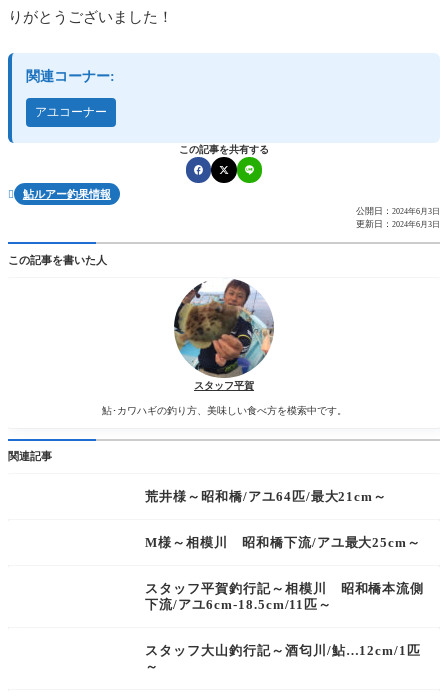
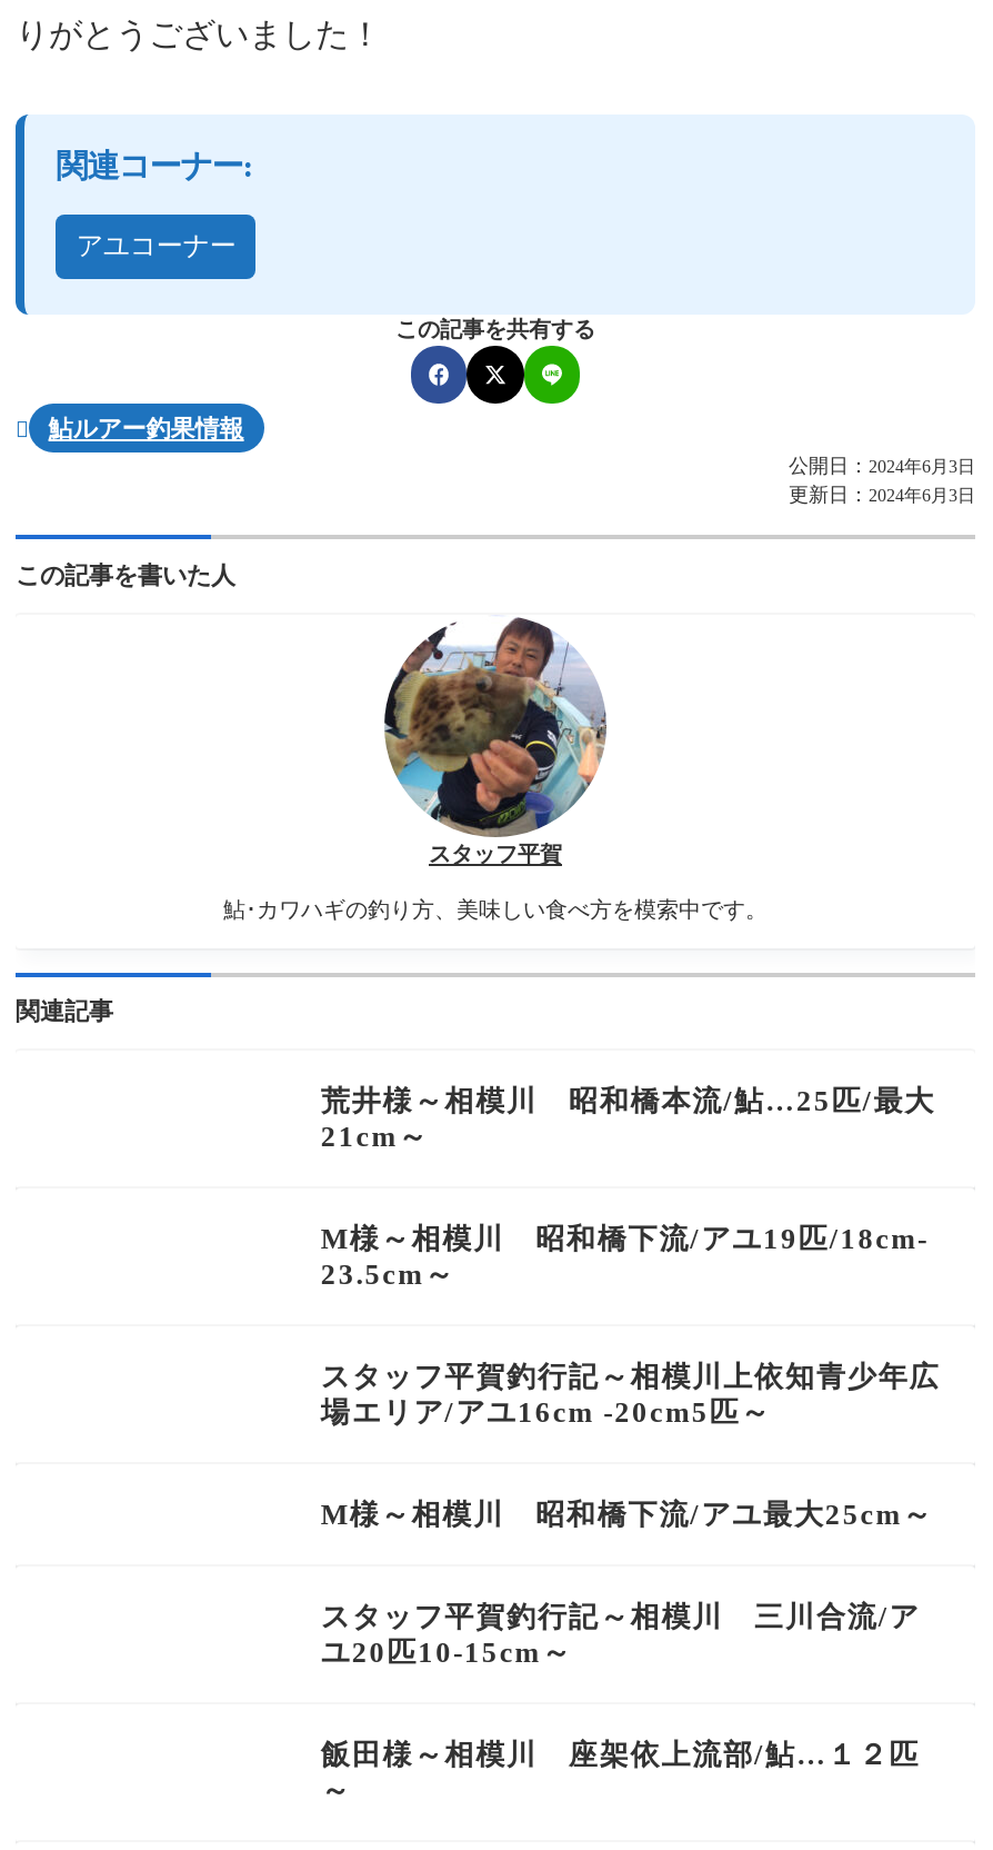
[145,489,387,504] 荒井様～昭和橋/アユ64匹/最大21cm～ -> [321,1085,940,1430] 荒井様～相模川 昭和橋本流/鮎…25匹/最大 | 21cm～ | M様～相模川 昭和橋下流/アユ19匹/18cm- | 23.5cm～ | スタッフ平賀釣行記～相模川上依知青少年広 | 場エリア/アユ16cm -20cm5匹～
[145,581,424,612] スタッフ平賀釣行記～相模川 昭和橋本流側 | 下流/アユ6cm-18.5cm/11匹～ -> [321,1601,920,1670] スタッフ平賀釣行記～相模川 三川合流/ア | ユ20匹10-15cm～
[145,643,421,658] スタッフ大山釣行記～酒匂川/鮎…12cm/1匹 -> [321,1739,920,1772] 飯田様～相模川 座架依上流部/鮎…１２匹

